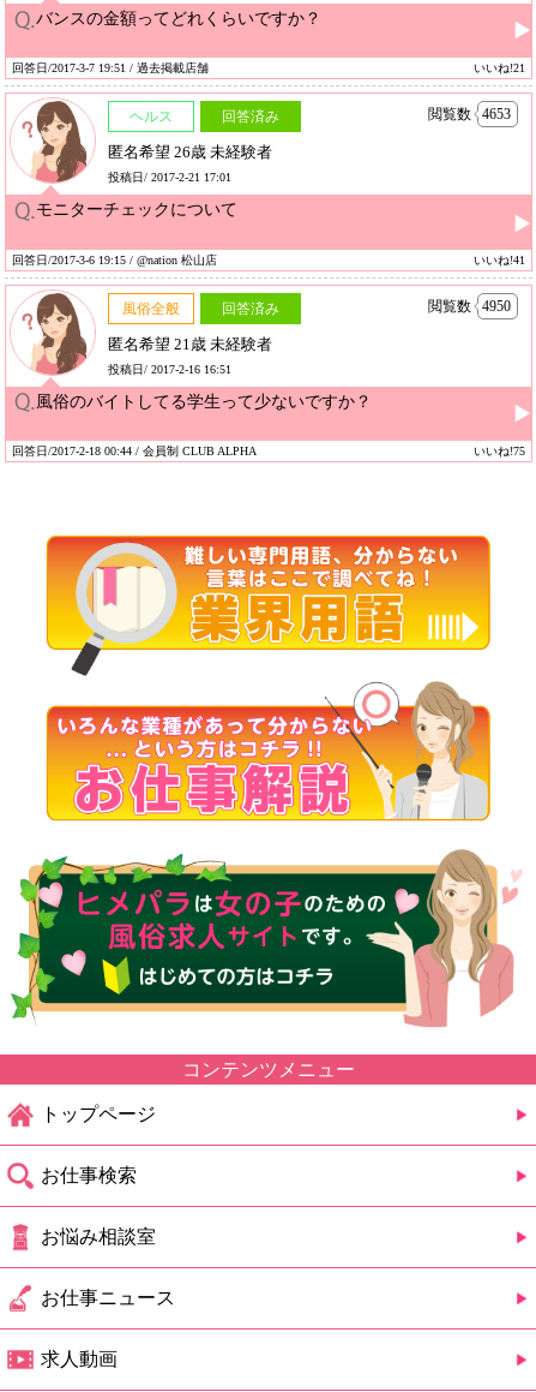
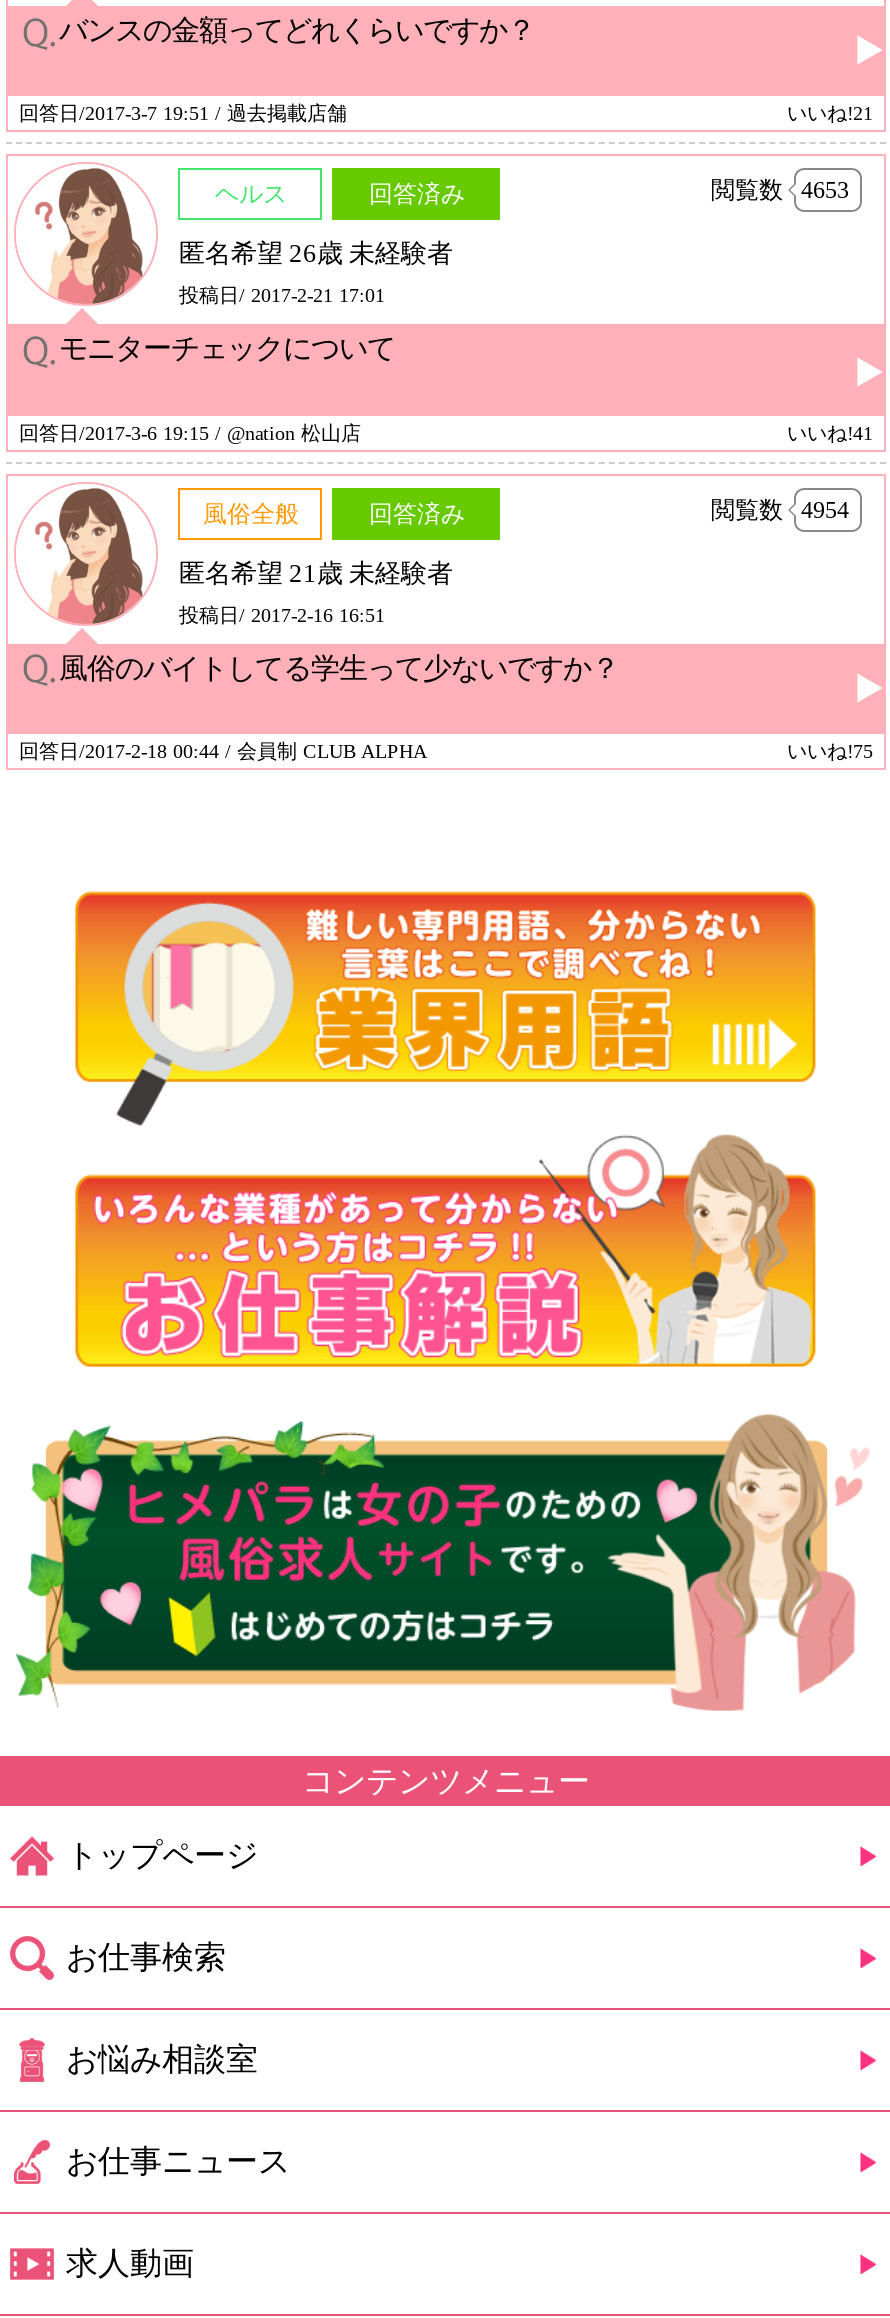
[427,297,510,314] 閲覧数 4950 -> [711,495,849,523] 閲覧数 4954

